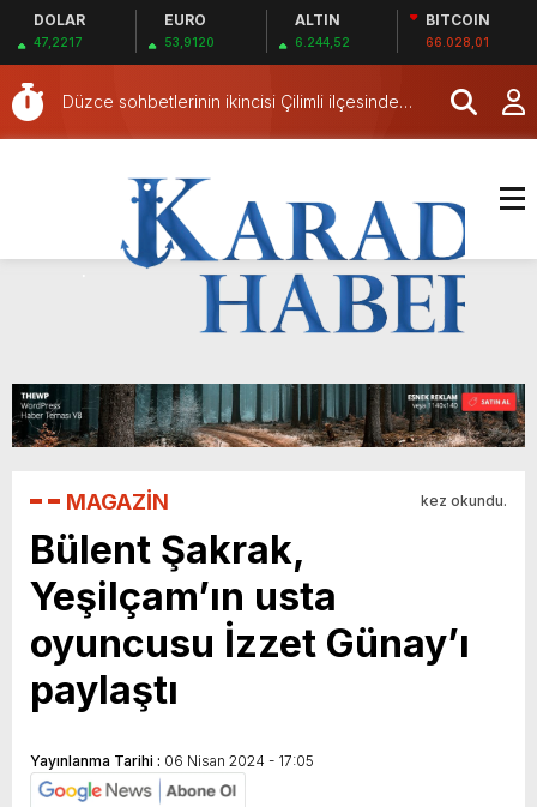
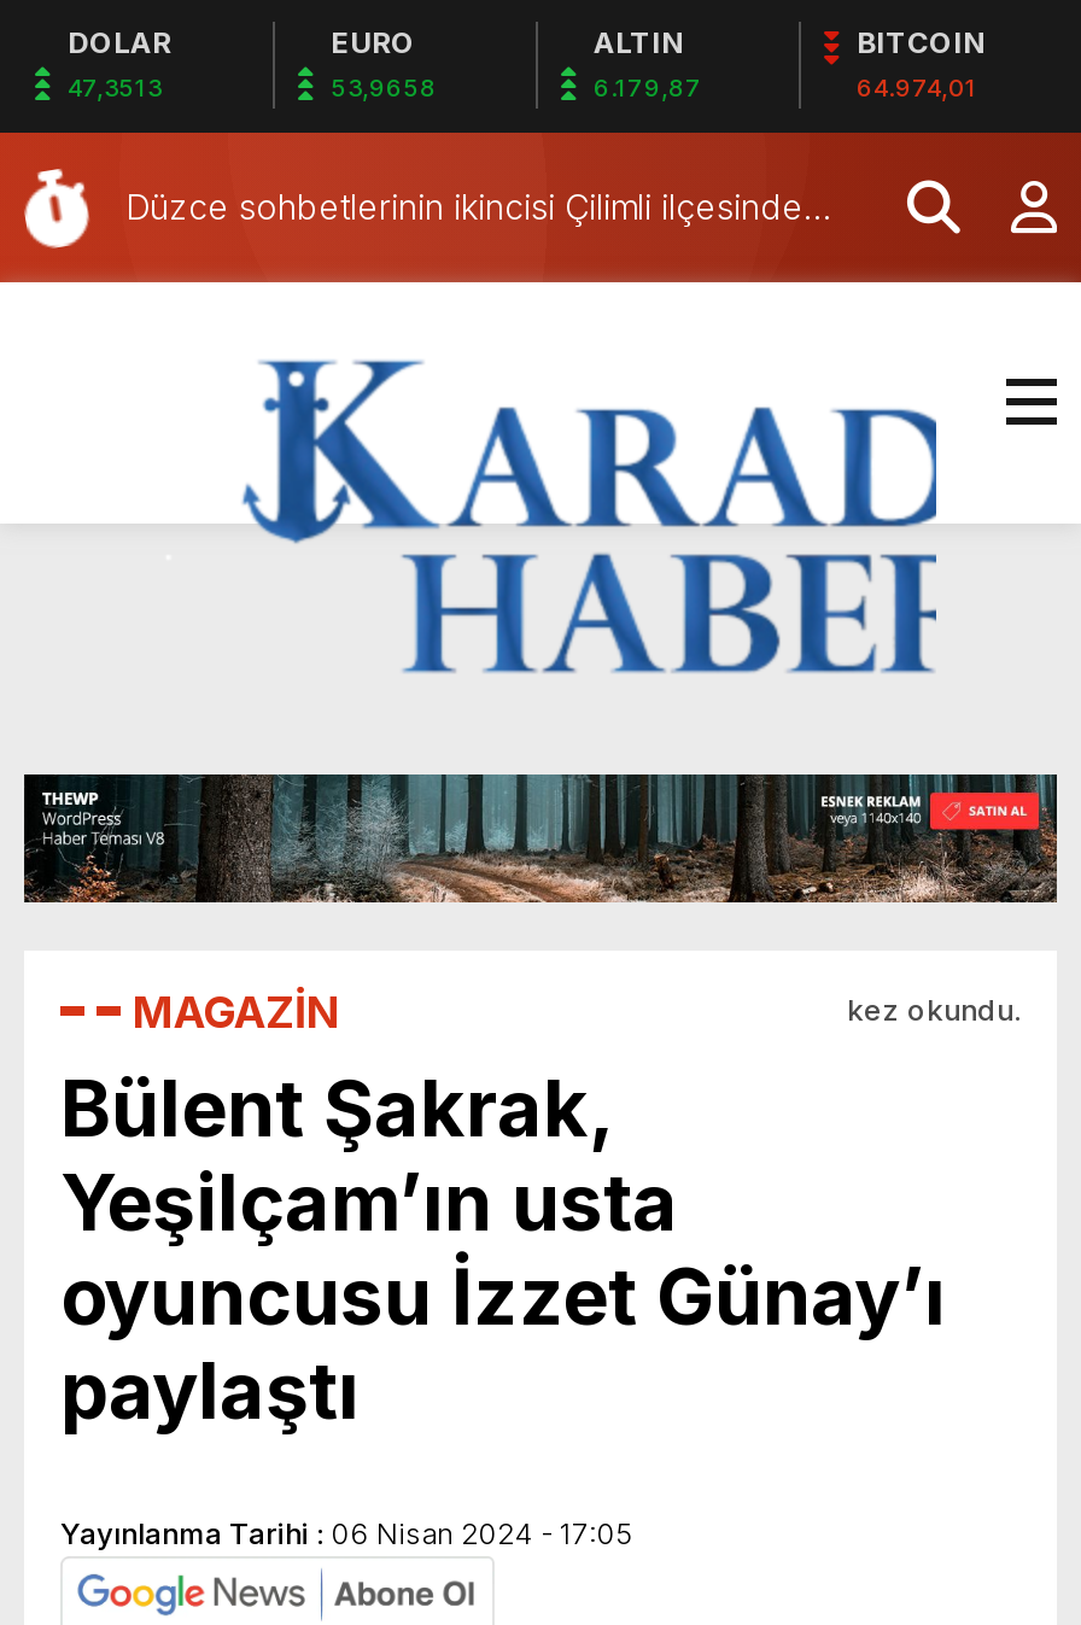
[34,35,83,49] 47,2217 -> [68,72,162,101] 47,3513
[164,35,215,49] 53,9120 -> [331,72,437,101] 53,9658
[295,35,350,49] 6.244,52 -> [594,72,702,101] 6.179,87
[426,35,489,49] 66.028,01 -> [857,72,977,101] 64.974,01

